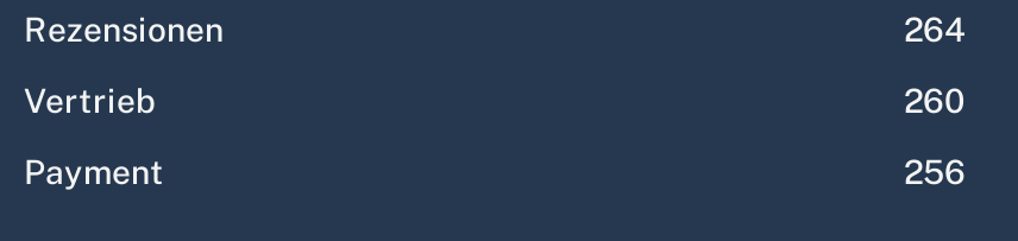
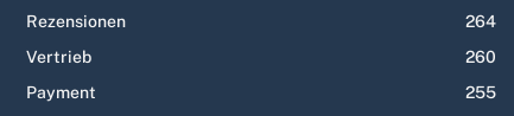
[904,153,966,191] 256 -> [465,83,496,102] 255

